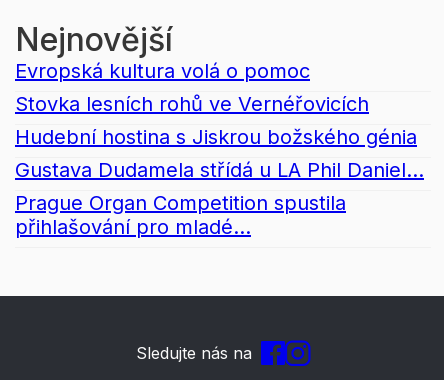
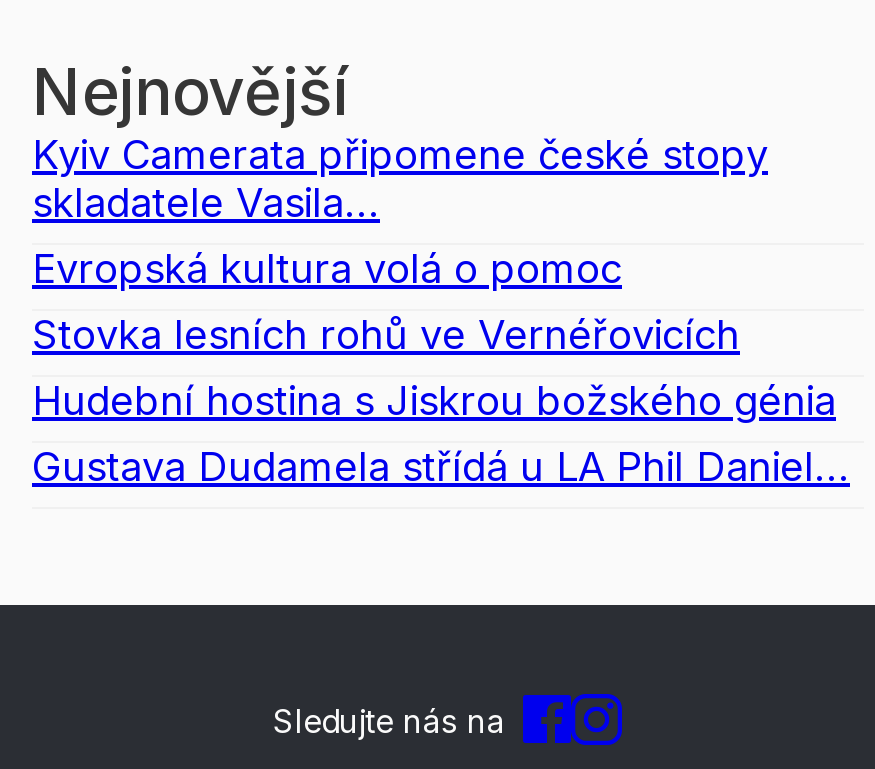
none -> [32,132,768,228] Kyiv Camerata připomene české stopy | skladatele Vasila...
moved [15,59,424,182] -> [32,246,850,492]: Evropská kultura volá o pomoc | Stovka lesních rohů ve Vernéřovicích | Hudební hostina s Jiskrou božského génia | Gustava Dudamela střídá u LA Phil Daniel...
[15,191,346,239] Prague Organ Competition spustila | přihlašování pro mladé... -> none

